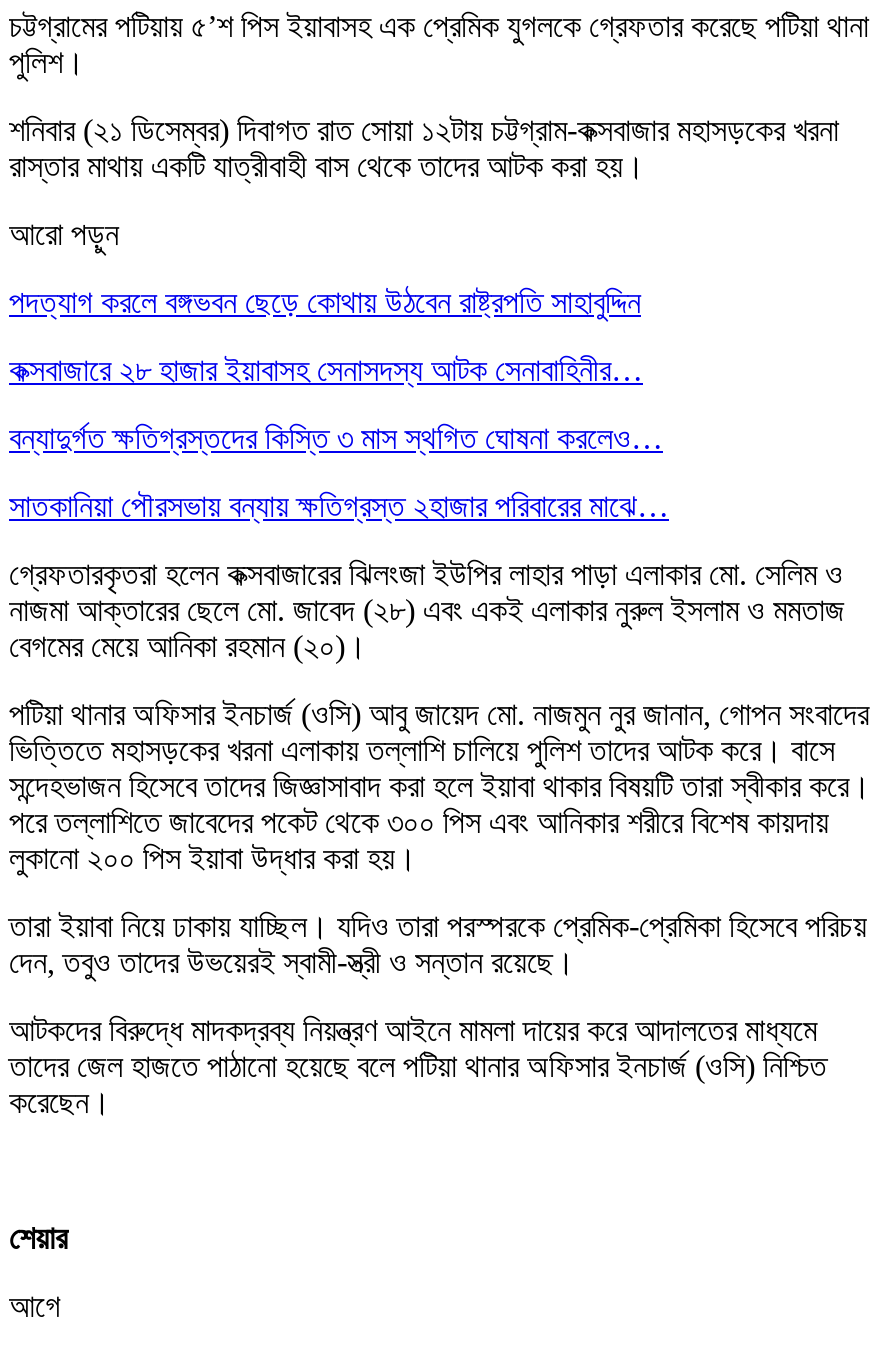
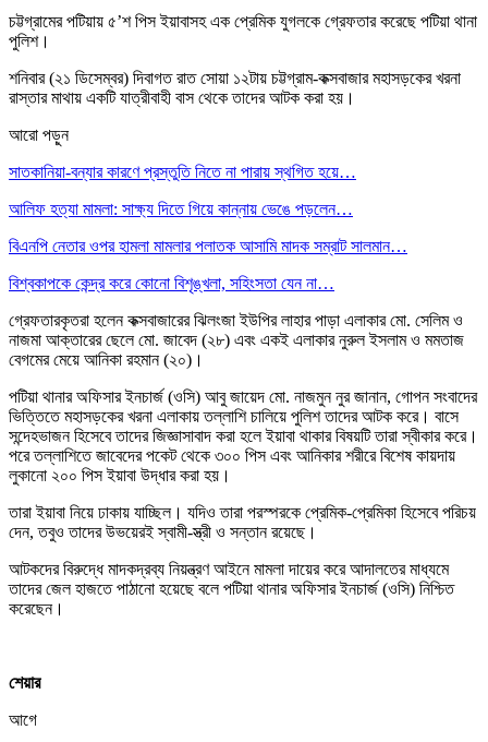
[9,285,641,319] পদত্যাগ করলে বঙ্গভবন ছেড়ে কোথায় উঠবেন রাষ্ট্রপতি সাহাবুদ্দিন -> [9,162,356,181] সাতকানিয়া-বন্যার কারণে প্রস্তুতি নিতে না পারায় স্থগিত হয়ে…
[9,353,643,387] কক্সবাজারে ২৮ হাজার ইয়াবাসহ সেনাসদস্য আটক সেনাবাহিনীর… -> [9,199,353,218] আলিফ হত্যা মামলা: সাক্ষ্য দিতে গিয়ে কান্নায় ভেঙে পড়লেন…
[9,421,663,455] বন্যাদুর্গত ক্ষতিগ্রস্তদের কিস্তি ৩ মাস স্থগিত ঘোষনা করলেও… -> [9,237,407,255] বিএনপি নেতার ওপর হামলা মামলার পলাতক আসামি মাদক সম্রাট সালমান…
[9,489,669,523] সাতকানিয়া পৌরসভায় বন্যায় ক্ষতিগ্রস্ত ২হাজার পরিবারের মাঝে… -> [9,274,334,292] বিশ্বকাপকে কেন্দ্র করে কোনো বিশৃঙ্খলা, সহিংসতা যেন না…

